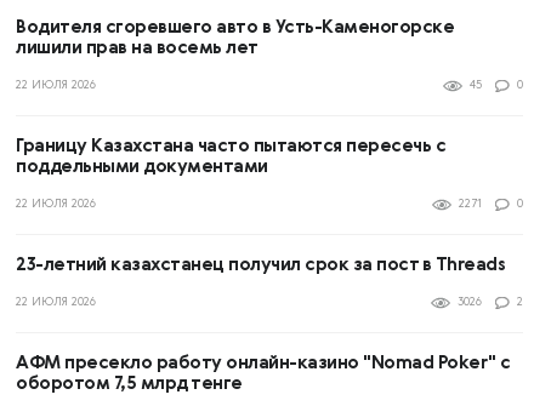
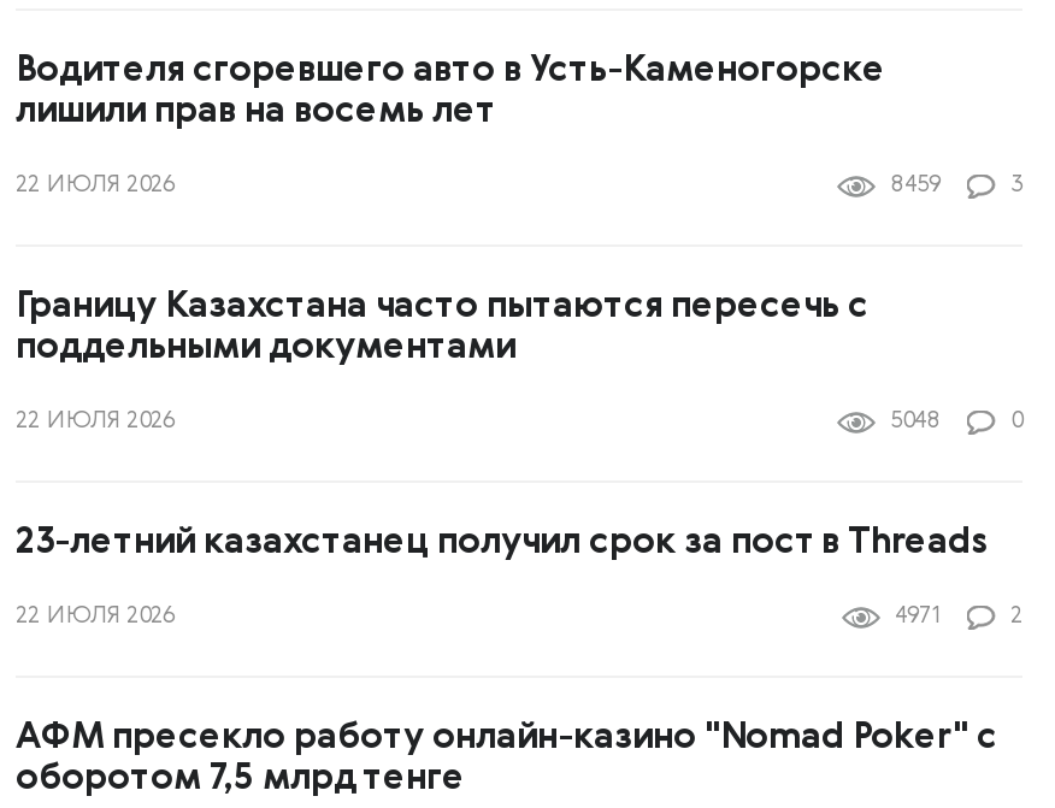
[470,79,482,91] 45 -> [890,172,941,196] 8459
[517,79,523,91] 0 -> [1010,172,1022,196] 3
[459,198,482,210] 2271 -> [890,408,941,432] 5048
[458,296,482,308] 3026 -> [895,603,941,627] 4971

